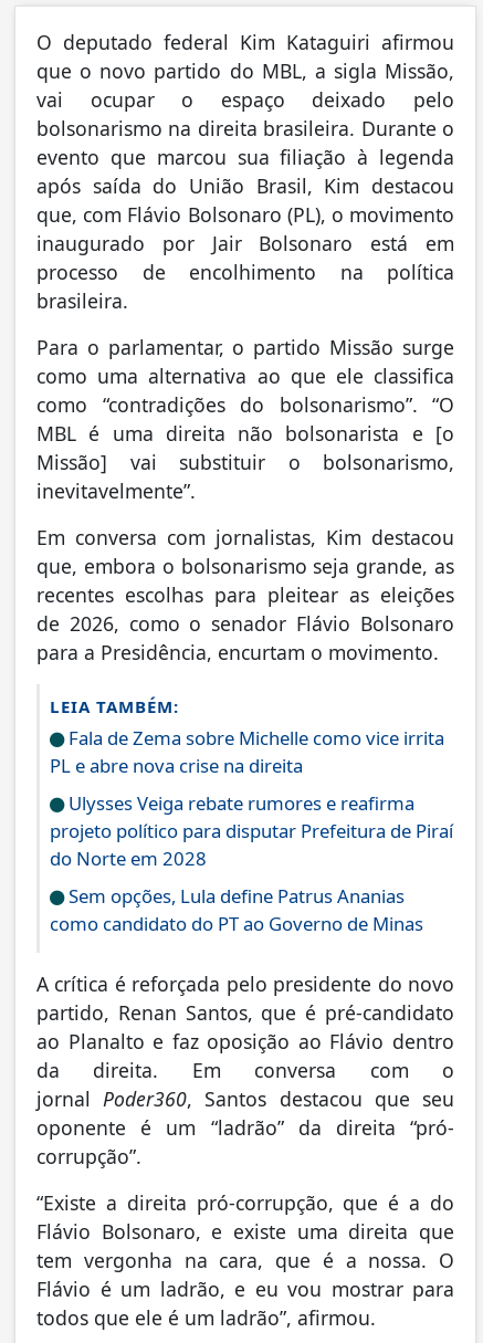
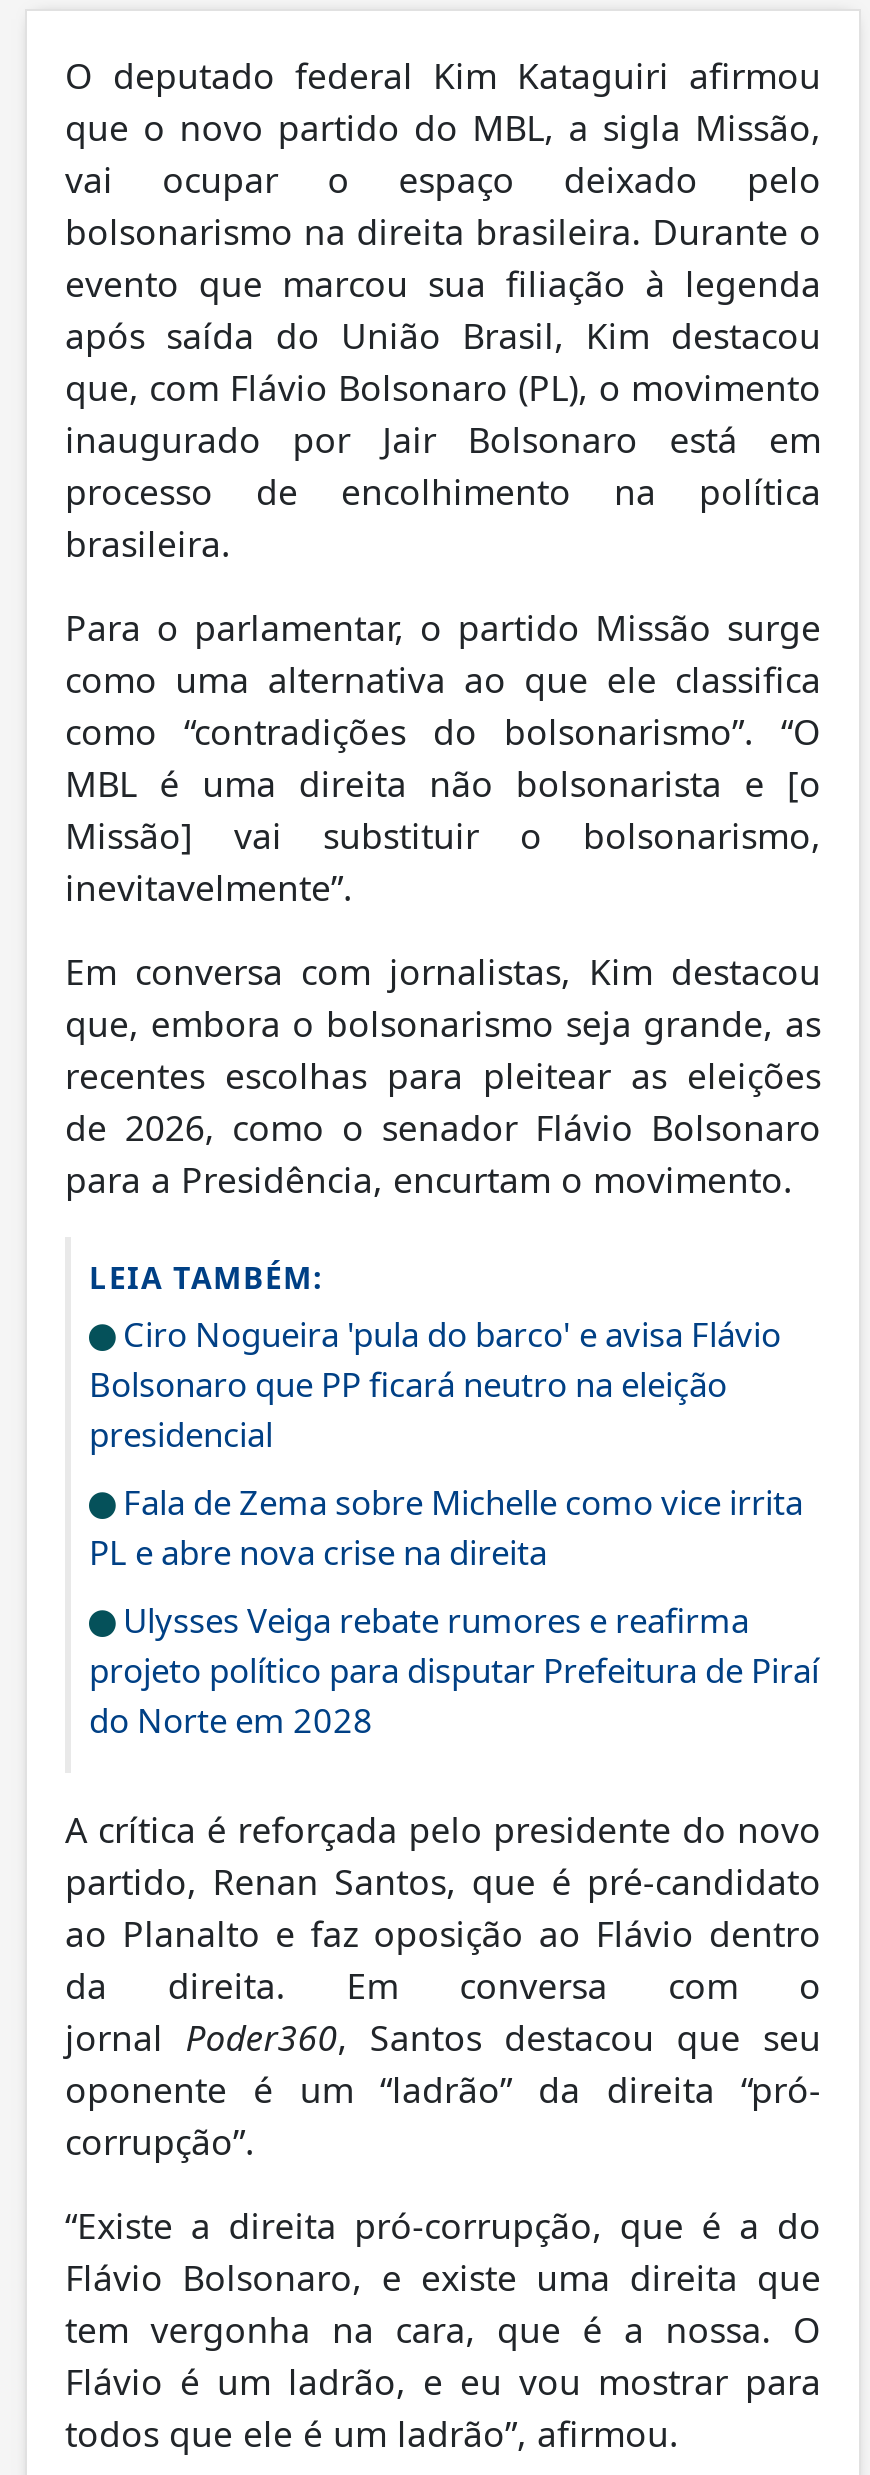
none -> [89,1312,781,1458] Ciro Nogueira 'pula do barco' e avisa Flávio | Bolsonaro que PP ficará neutro na eleição | presidencial
moved [50,726,453,871] -> [89,1480,819,1744]: Fala de Zema sobre Michelle como vice irrita | PL e abre nova crise na direita | Ulysses Veiga rebate rumores e reafirma | projeto político para disputar Prefeitura de Piraí | do Norte em 2028
[50,884,423,937] Sem opções, Lula define Patrus Ananias | como candidato do PT ao Governo de Minas -> none

